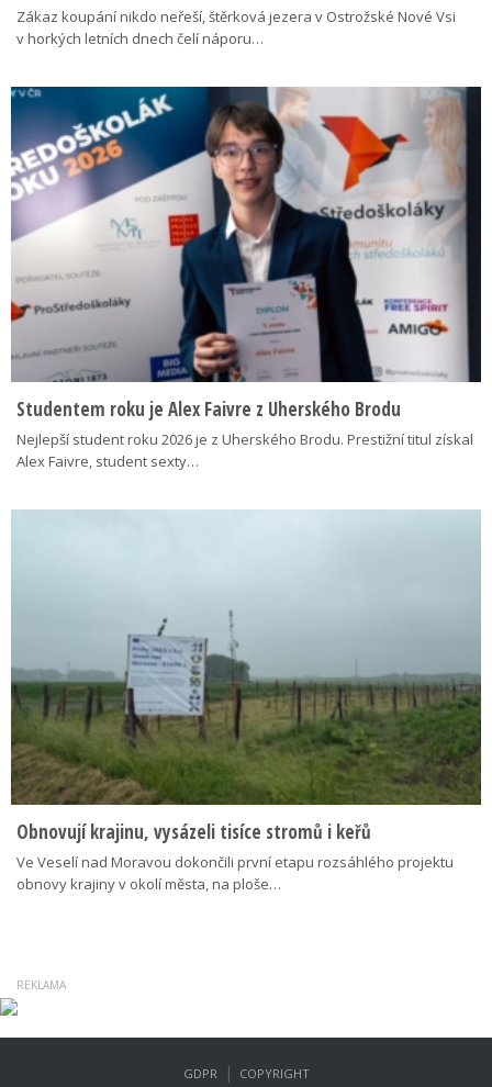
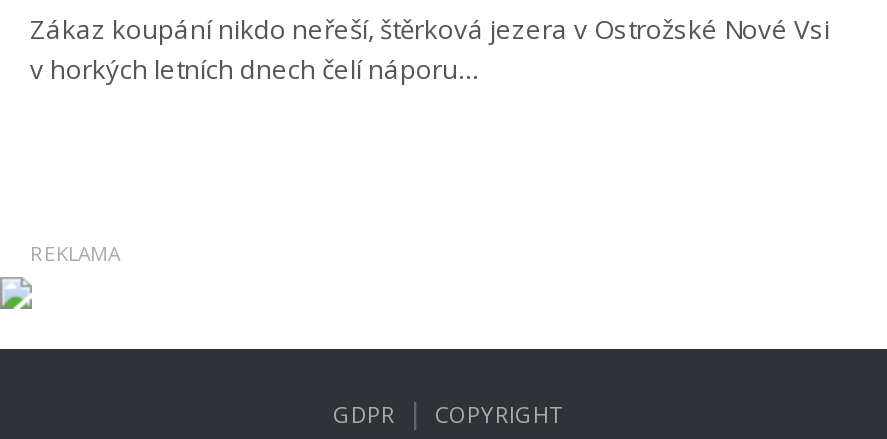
[10,86,482,471] [image] | Studentem roku je Alex Faivre z Uherského Brodu | Nejlepší student roku 2026 je z Uherského Brodu. Prestižní titul získal | Alex Faivre, student sexty… -> none
[10,509,482,894] [image] | Obnovují krajinu, vysázeli tisíce stromů i keřů | Ve Veselí nad Moravou dokončili první etapu rozsáhlého projektu | obnovy krajiny v okolí města, na ploše… -> none

